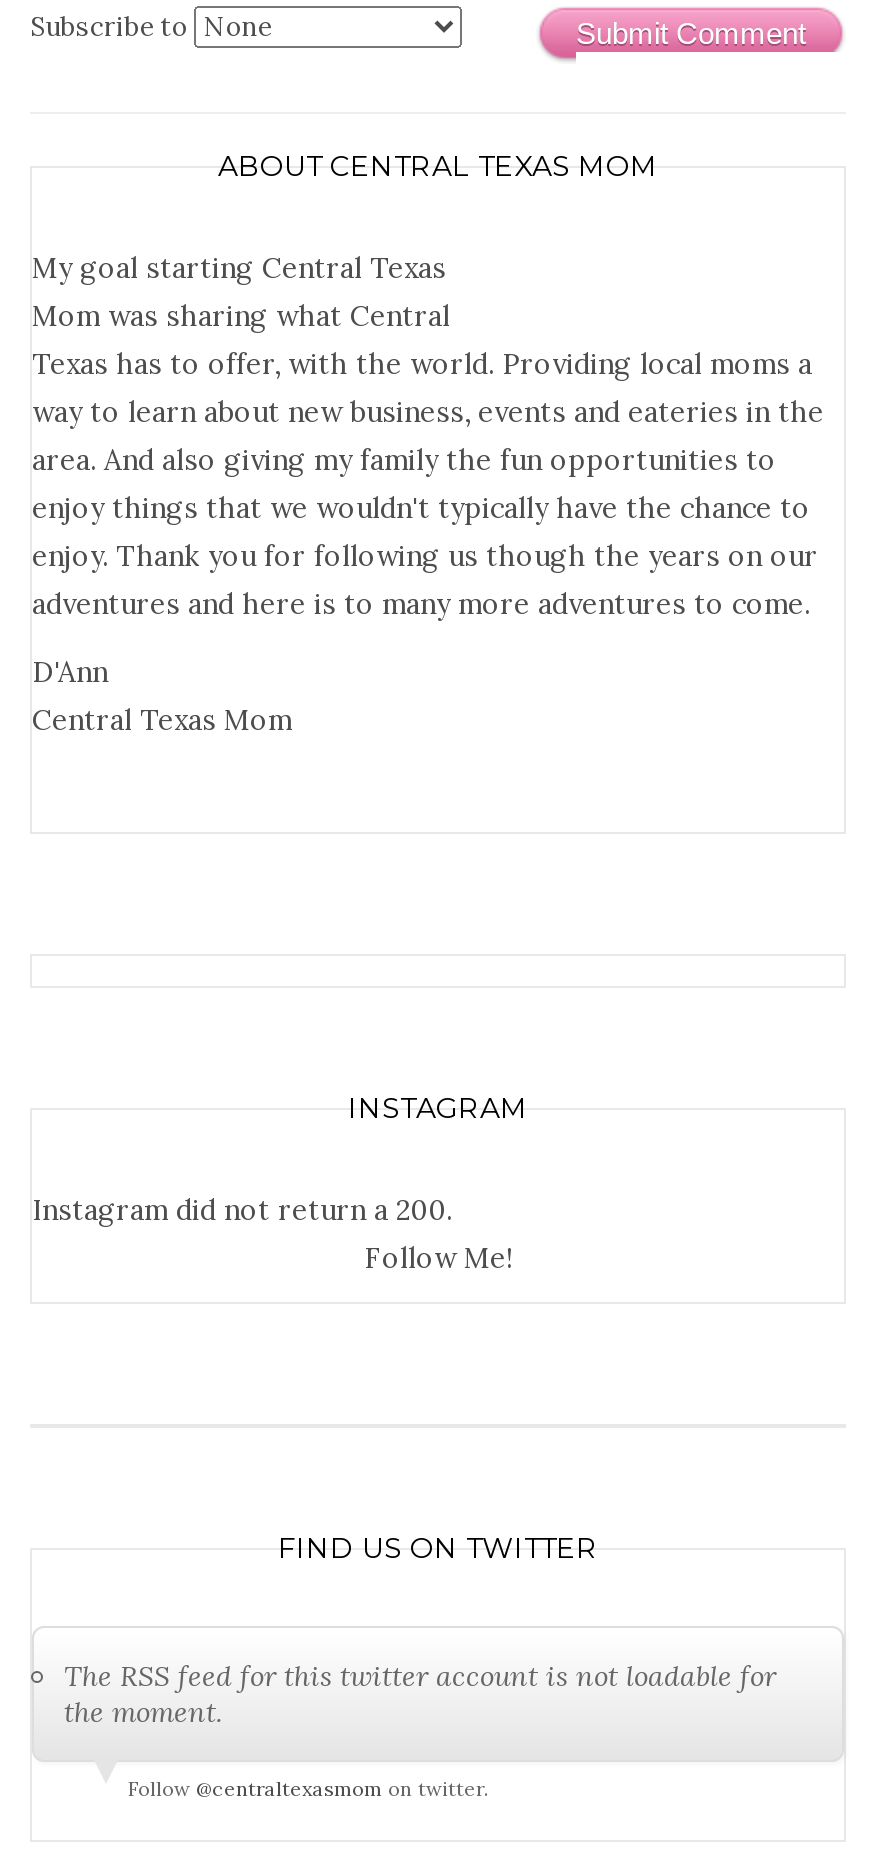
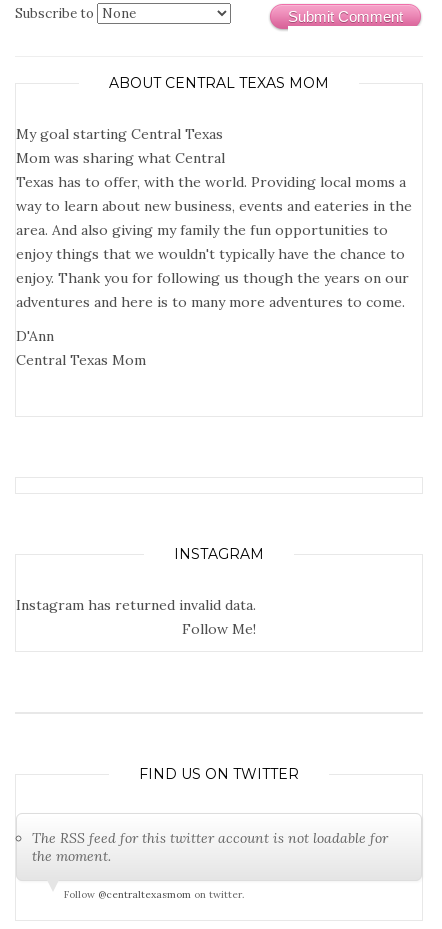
[32,1191,452,1227] Instagram did not return a 200. -> [16,596,256,614] Instagram has returned invalid data.

